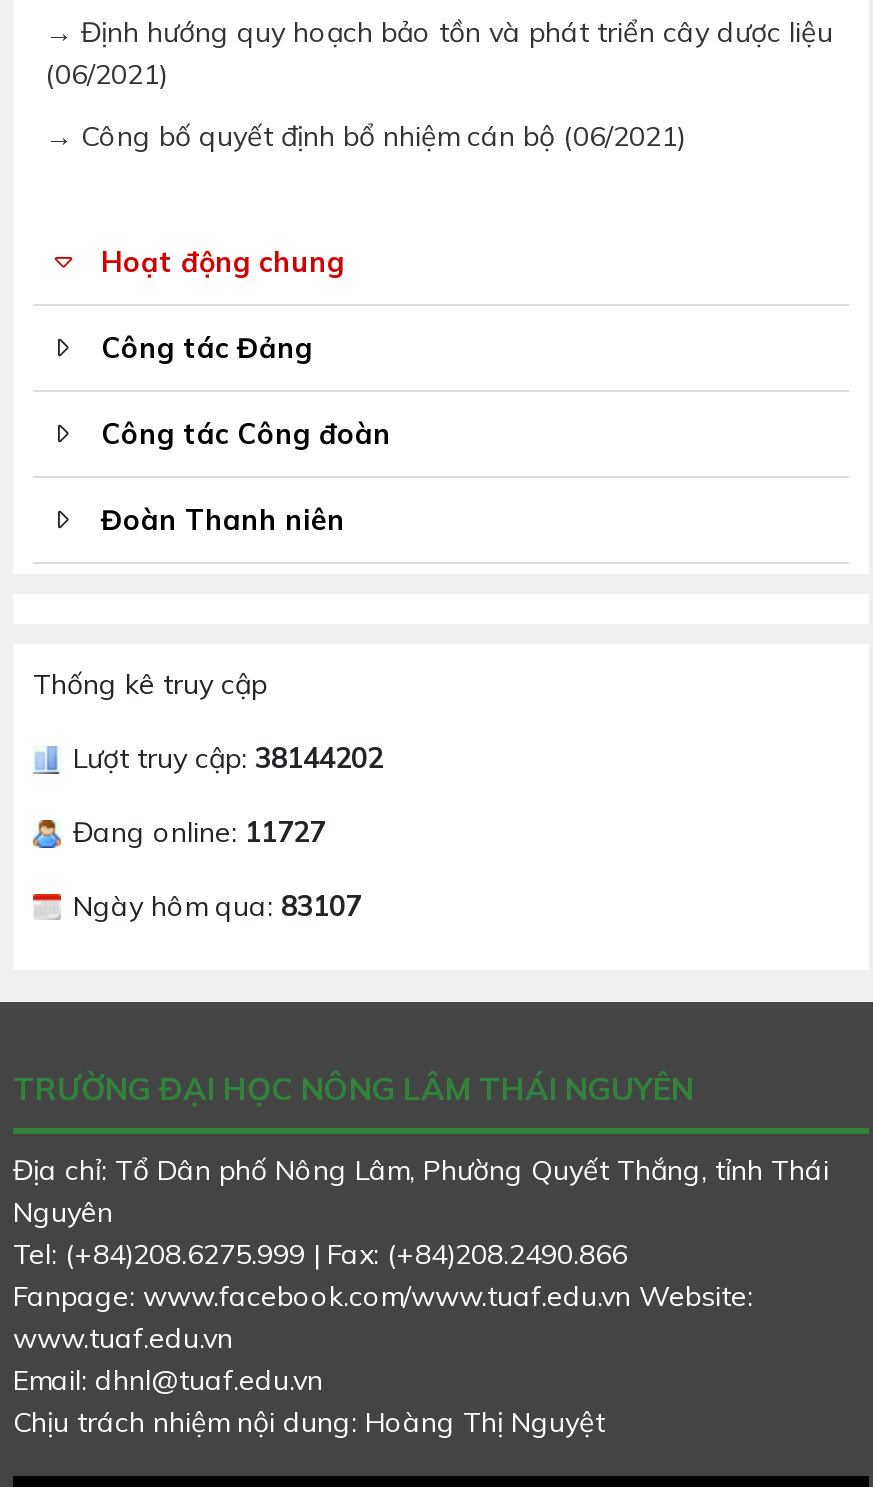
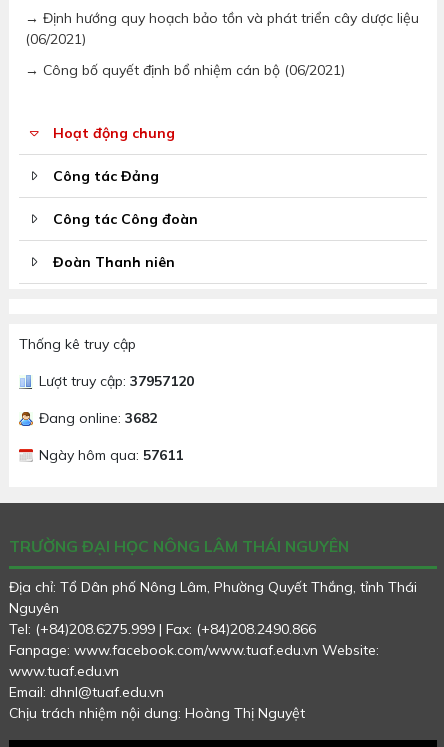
[73,740,383,776] Lượt truy cập: 38144202 -> [39,372,194,390] Lượt truy cập: 37957120
[73,814,325,850] Đang online: 11727 -> [39,409,157,427] Đang online: 3682
[73,888,361,924] Ngày hôm qua: 83107 -> [39,446,183,464] Ngày hôm qua: 57611

